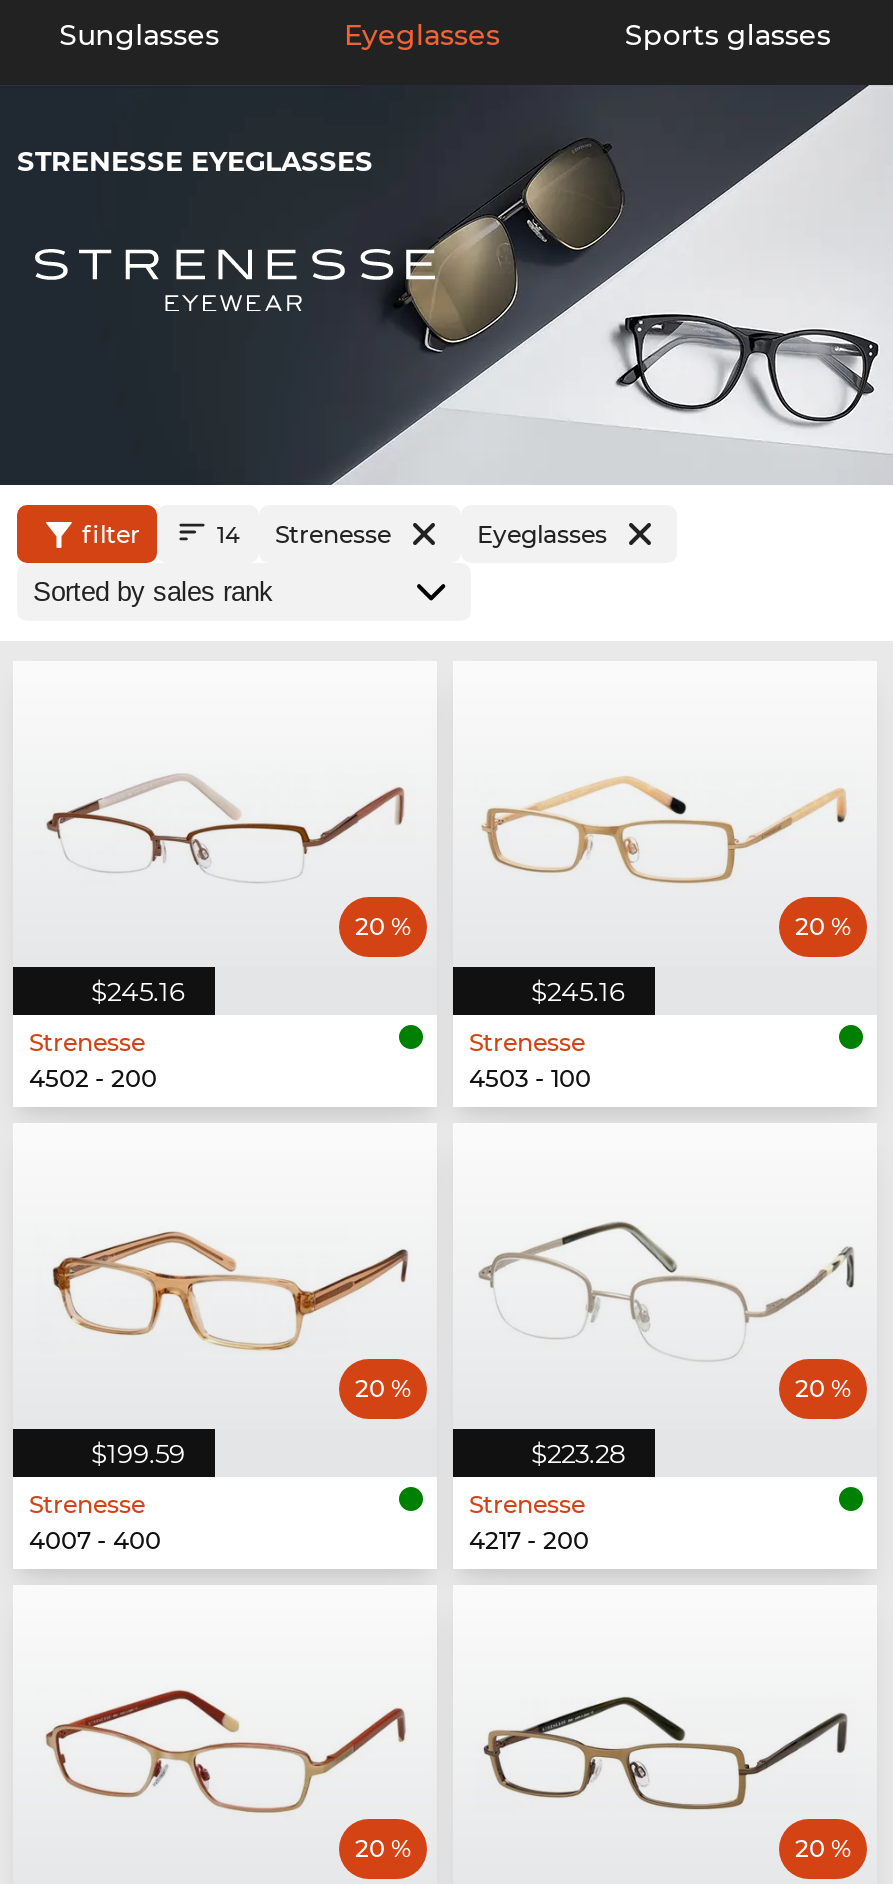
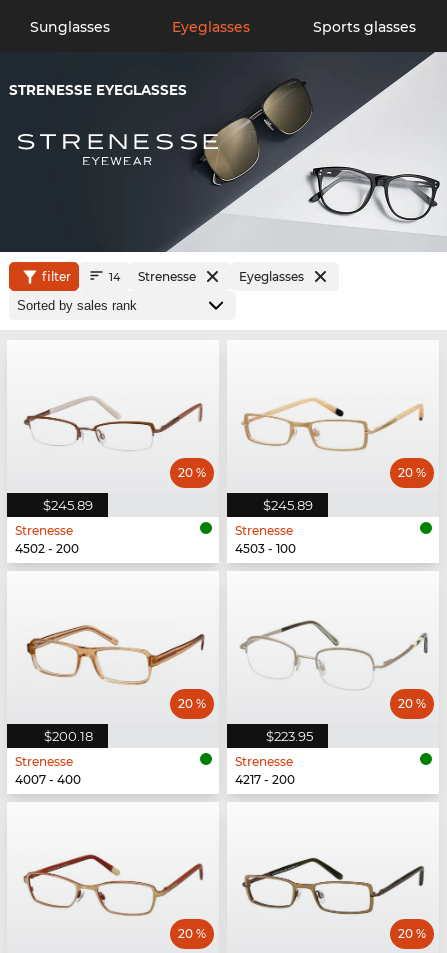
[91,975,185,1007] $245.16 -> [43,497,93,513] $245.89
[531,975,625,1007] $245.16 -> [263,497,313,513] $245.89
[91,1436,185,1468] $199.59 -> [44,728,93,744] $200.18
[531,1436,625,1468] $223.28 -> [266,728,313,744] $223.95

